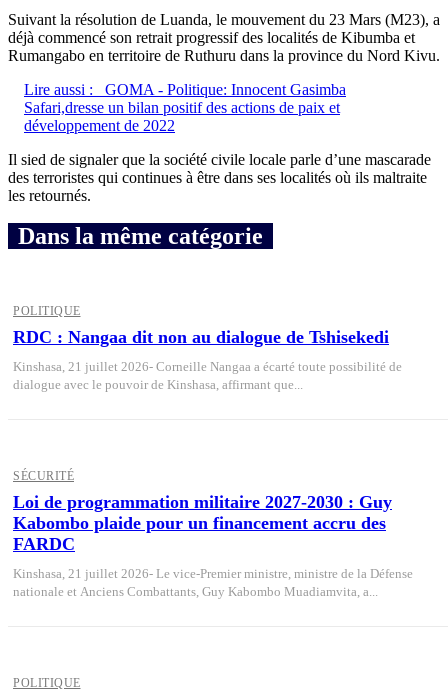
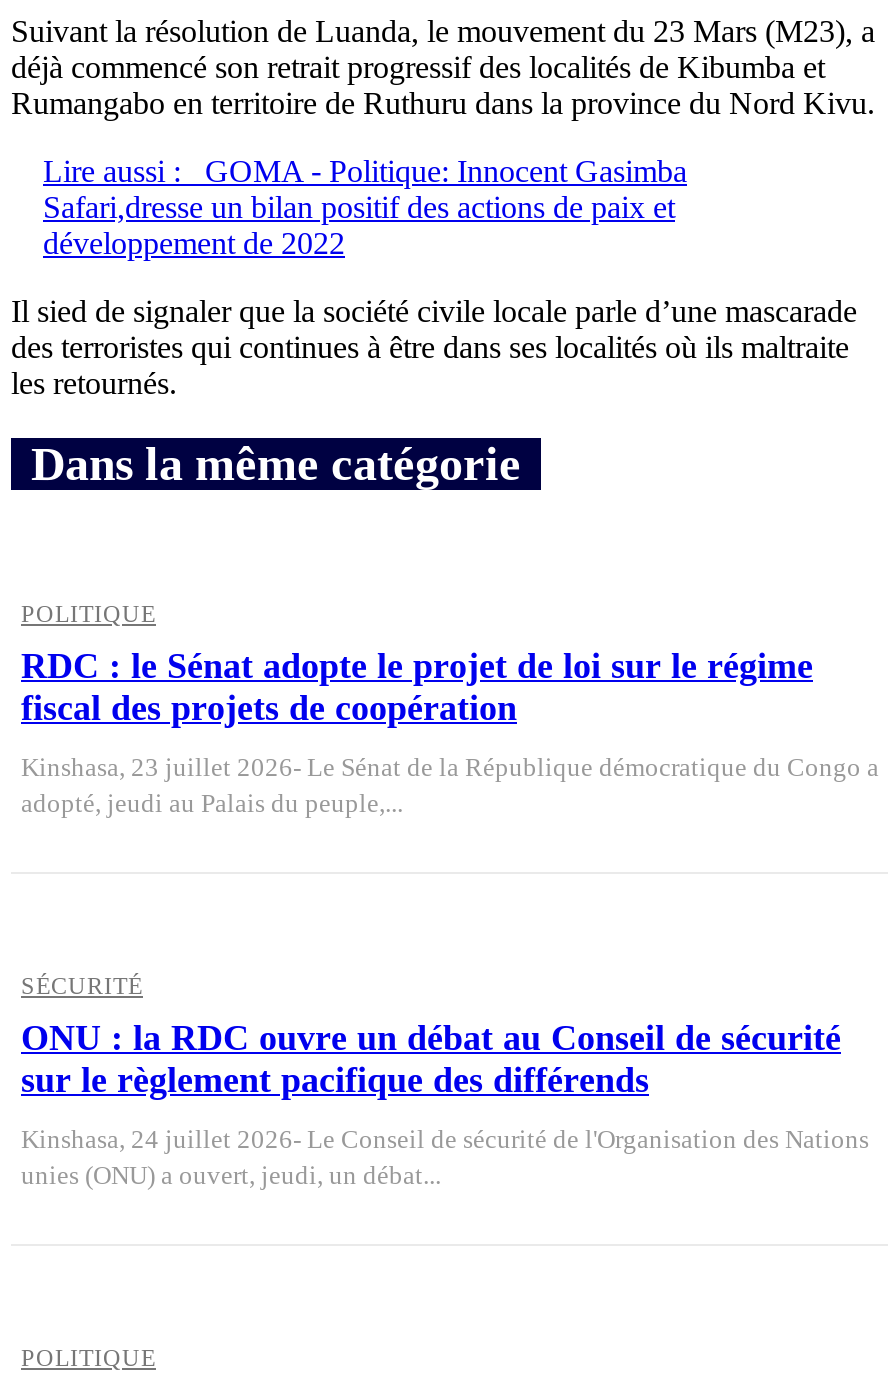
[13,327,389,347] RDC : Nangaa dit non au dialogue de Tshisekedi -> [21,646,813,728] RDC : le Sénat adopte le projet de loi sur le régime | fiscal des projets de coopération
[13,359,402,392] Kinshasa, 21 juillet 2026- Corneille Nangaa a écarté toute possibilité de | dialogue avec le pouvoir de Kinshasa, affirmant que... -> [21,752,879,818] Kinshasa, 23 juillet 2026- Le Sénat de la République démocratique du Congo a | adopté, jeudi au Palais du peuple,...
moved [13,469,74,483] -> [21,972,143,1000]: SÉCURITÉ
[13,492,392,554] Loi de programmation militaire 2027-2030 : Guy | Kabombo plaide pour un financement accru des | FARDC -> [21,1018,841,1100] ONU : la RDC ouvre un débat au Conseil de sécurité | sur le règlement pacifique des différends
[13,566,413,599] Kinshasa, 21 juillet 2026- Le vice-Premier ministre, ministre de la Défense | nationale et Anciens Combattants, Guy Kabombo Muadiamvita, a... -> [21,1124,869,1190] Kinshasa, 24 juillet 2026- Le Conseil de sécurité de l'Organisation des Nations | unies (ONU) a ouvert, jeudi, un débat...

